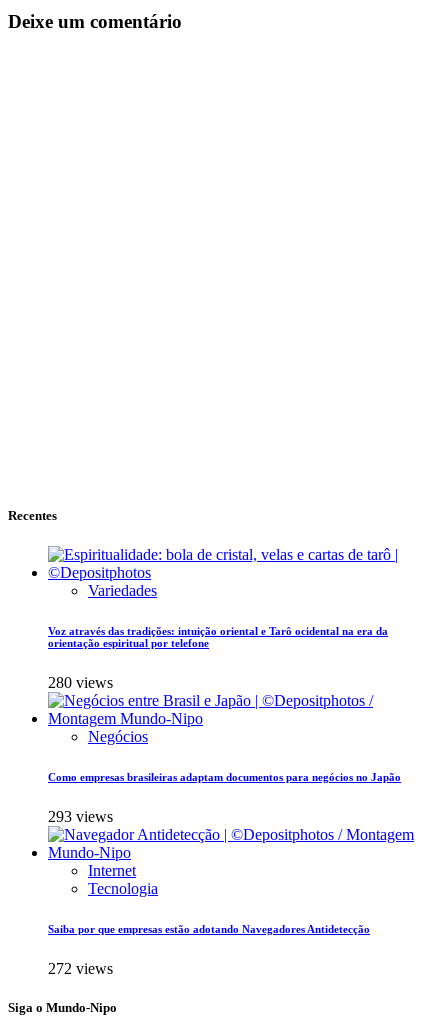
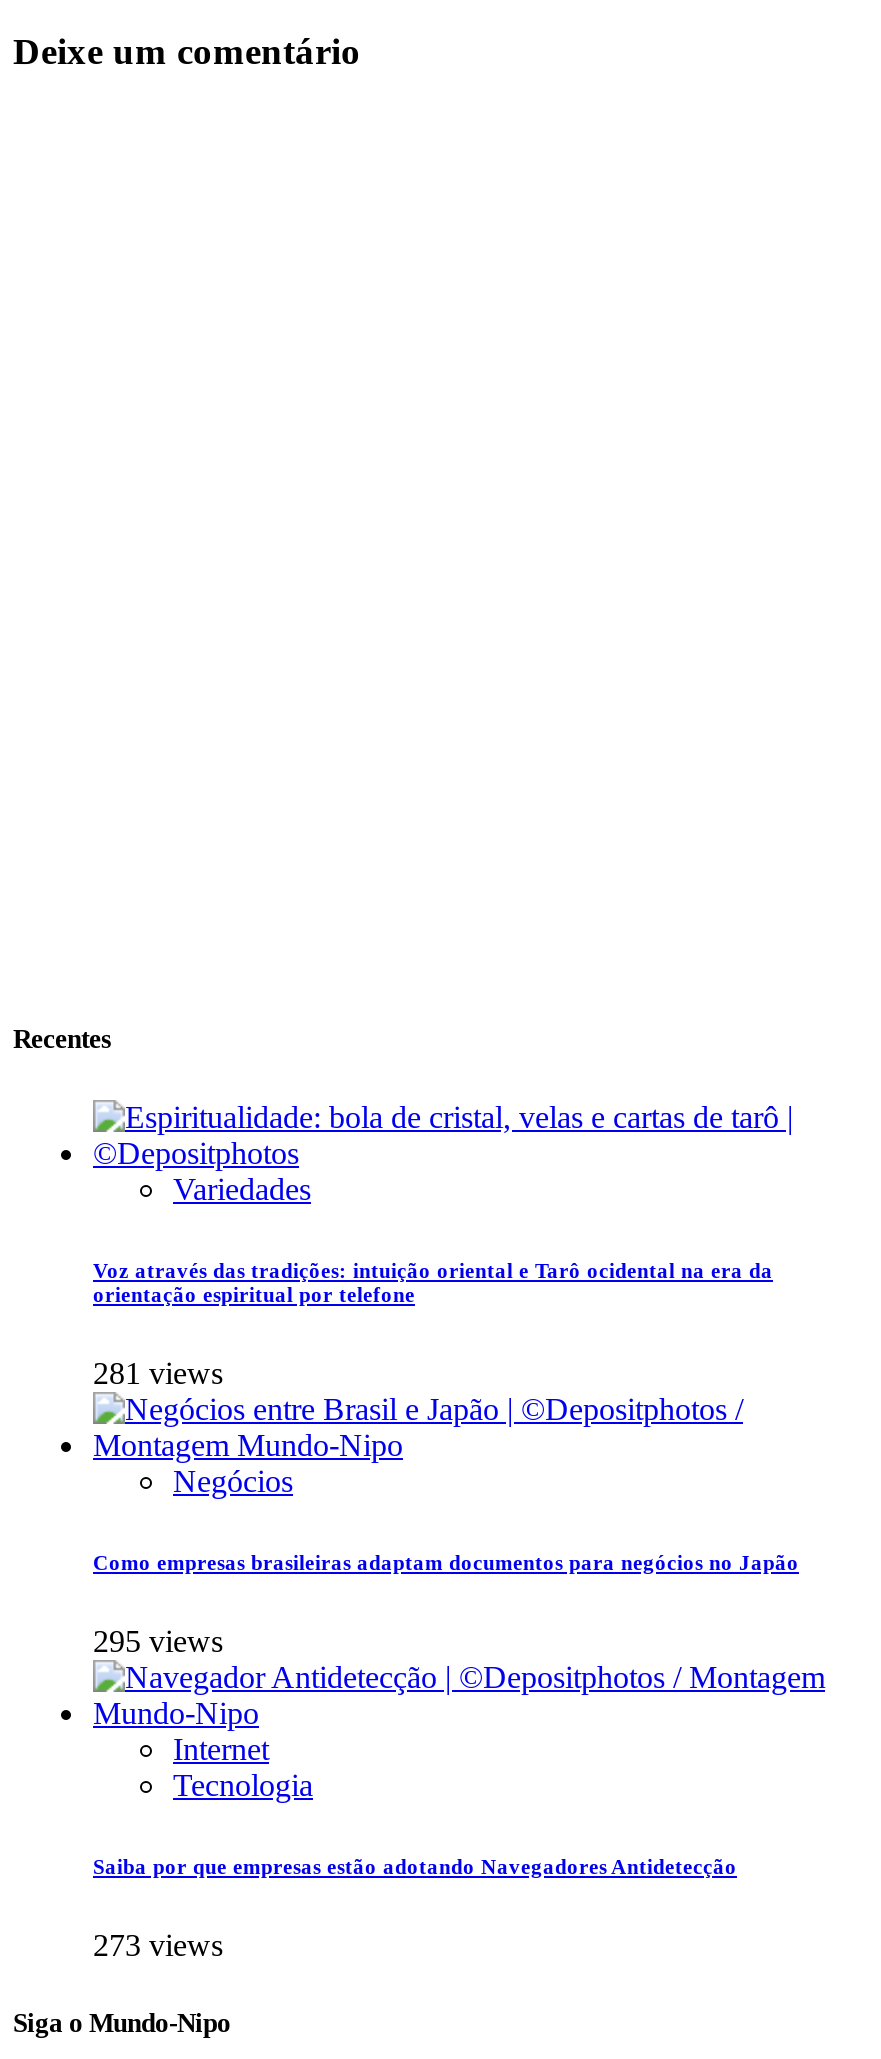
[48,674,113,691] 280 views -> [93,1356,223,1390] 281 views
[48,808,113,825] 293 views -> [93,1624,223,1658] 295 views
[48,960,113,977] 272 views -> [93,1927,223,1961] 273 views

